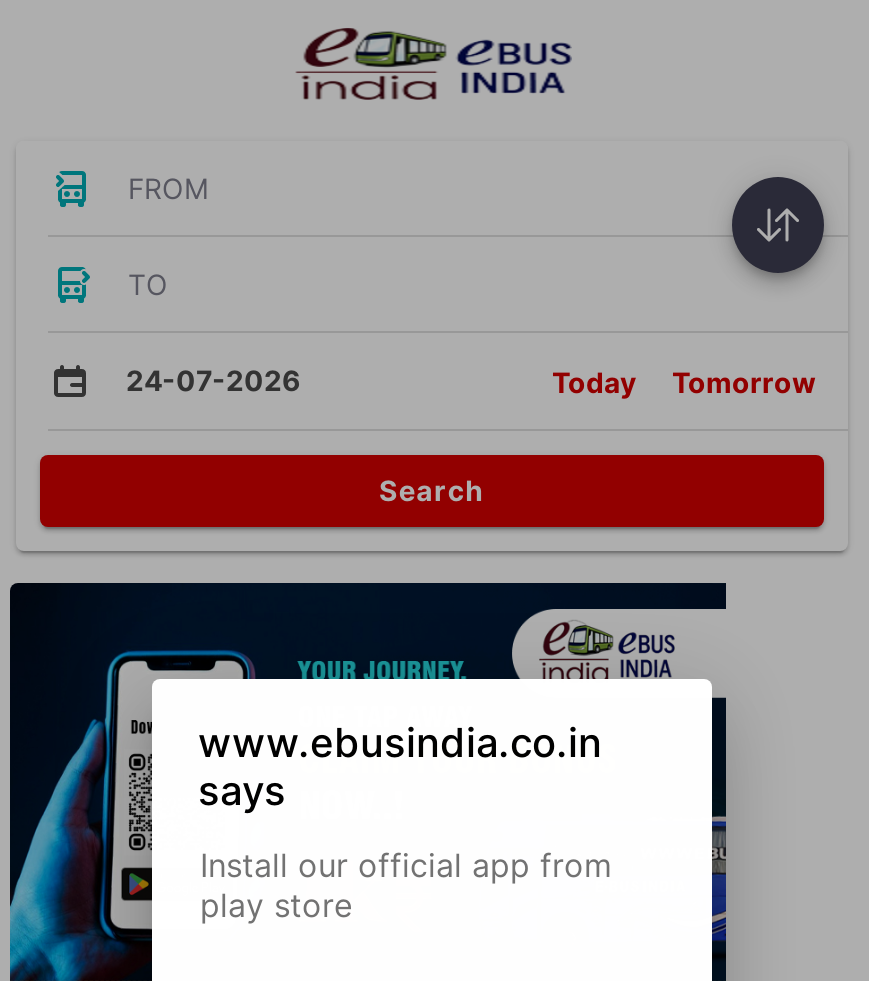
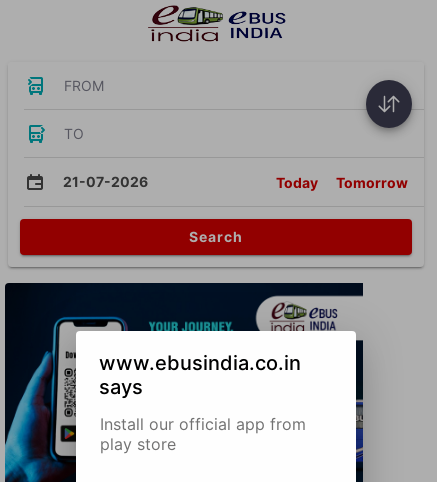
[126,363,300,397] 24-07-2026 -> [63,173,148,190] 21-07-2026

